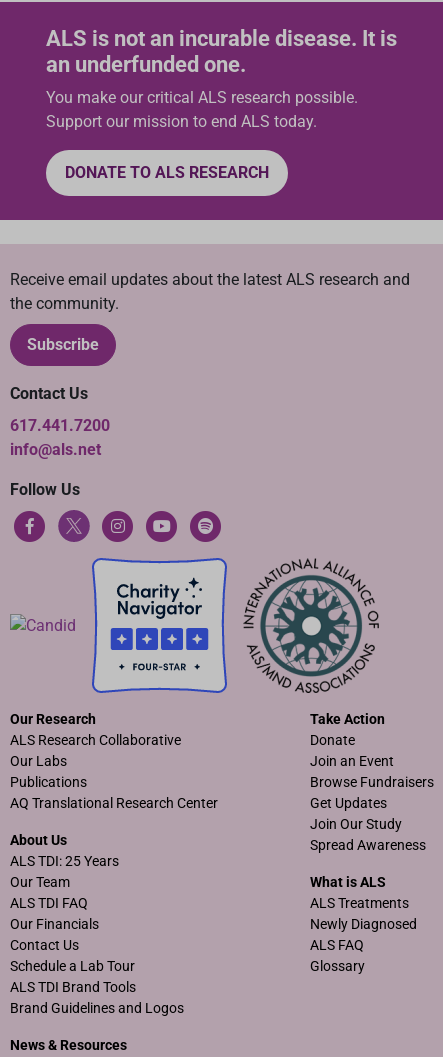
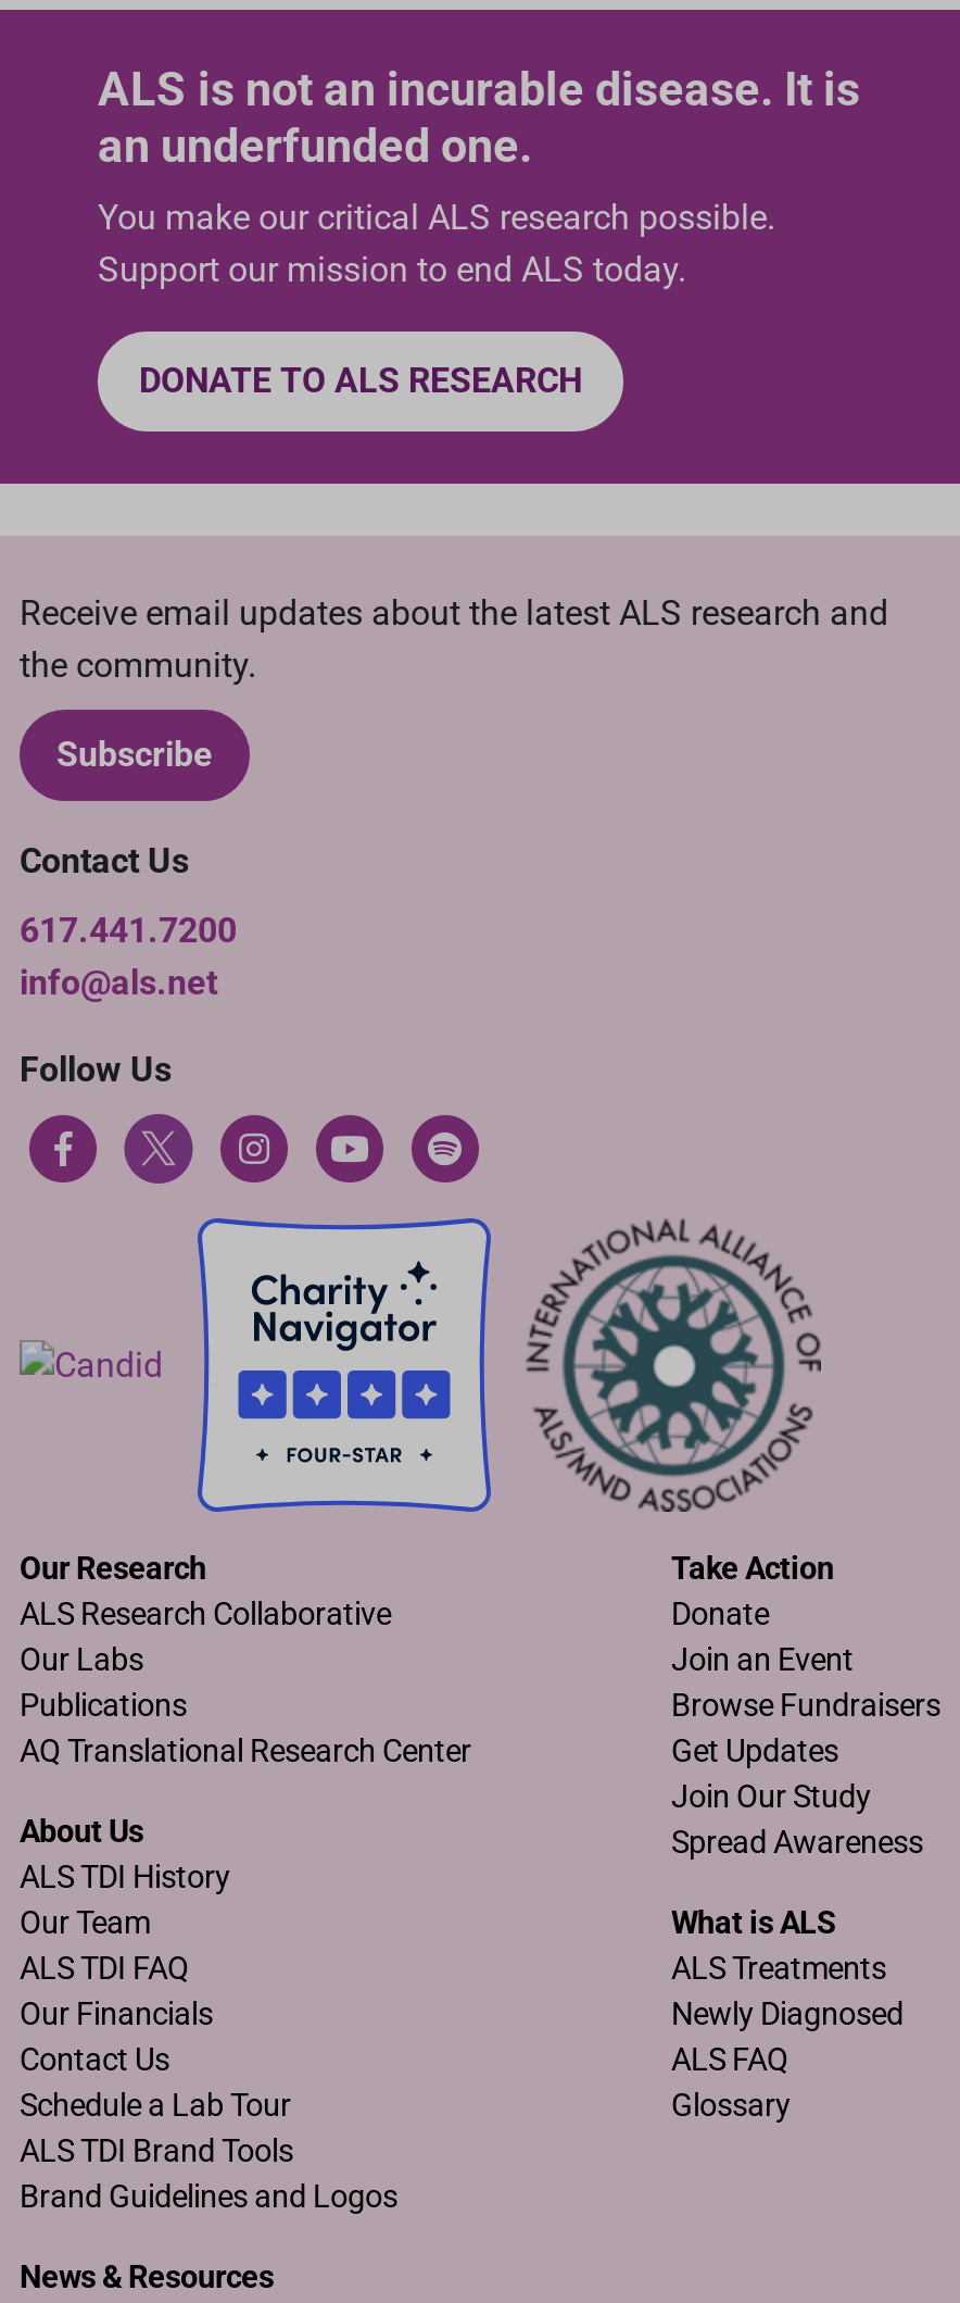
[10,853,119,870] ALS TDI: 25 Years -> [20,1860,230,1897] ALS TDI History

